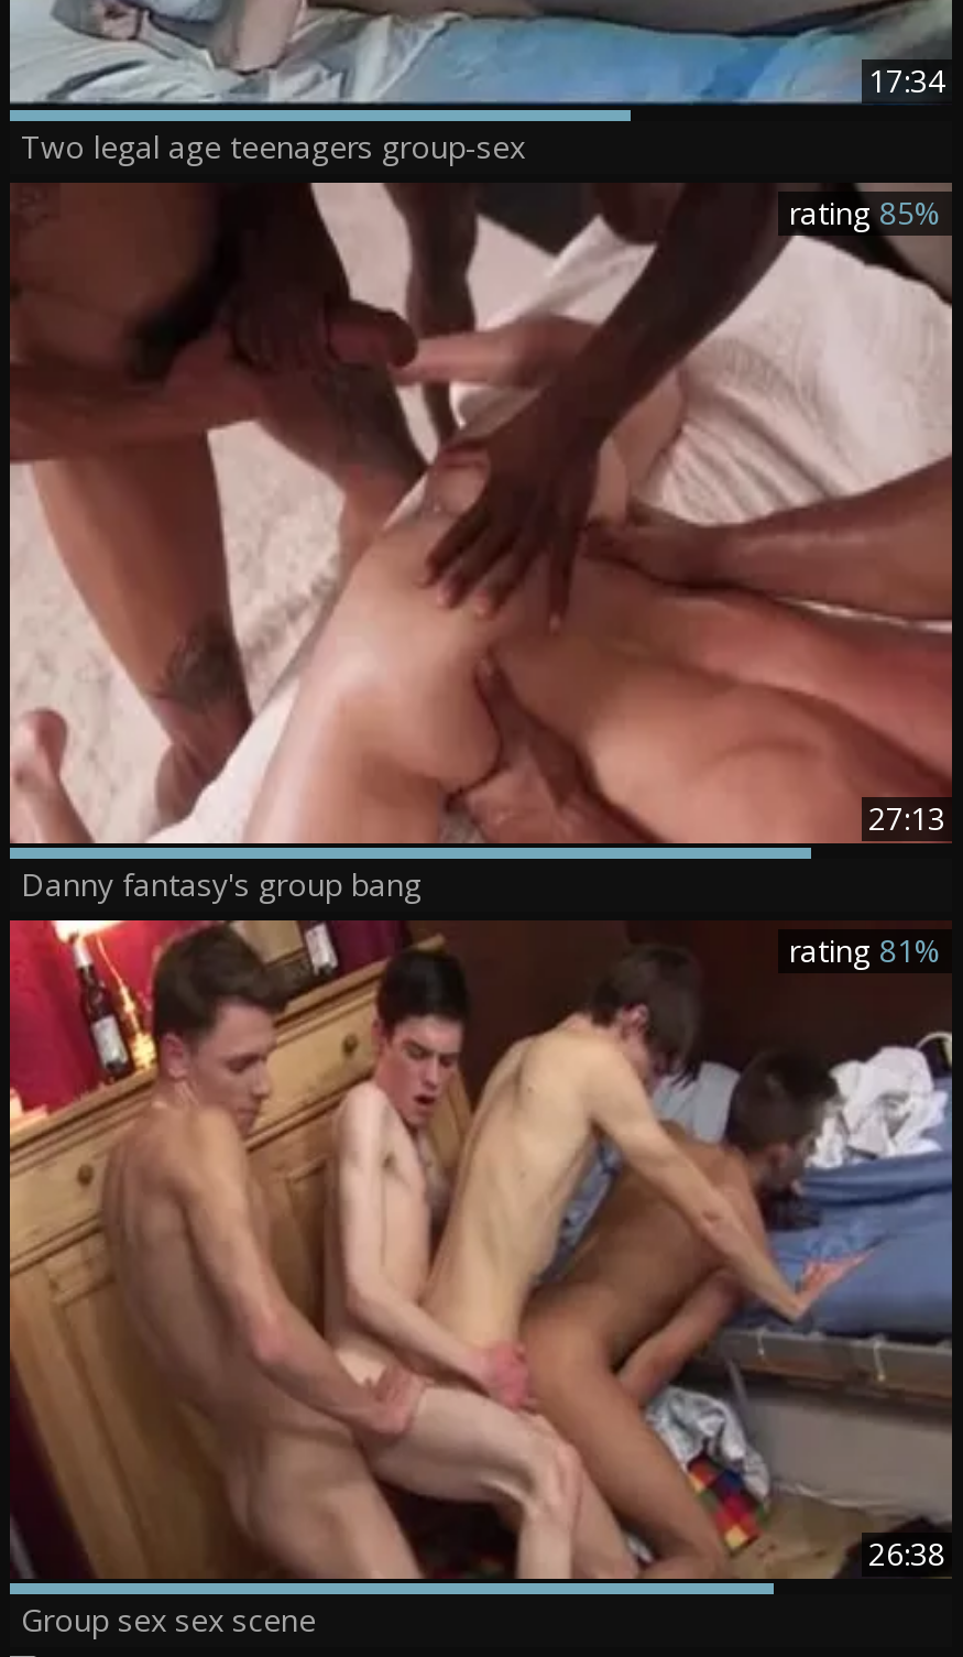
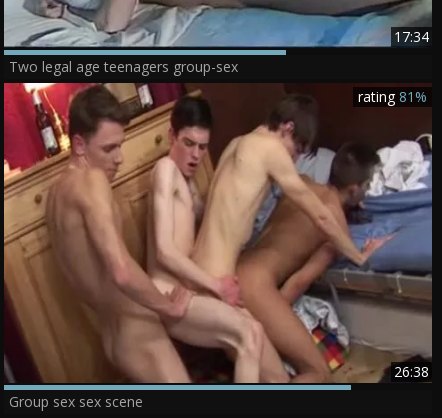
[10,181,952,861] [image] | 27:13 -> none
[789,192,941,234] rating 85% -> none
[21,863,422,905] Danny fantasy's group bang -> none

